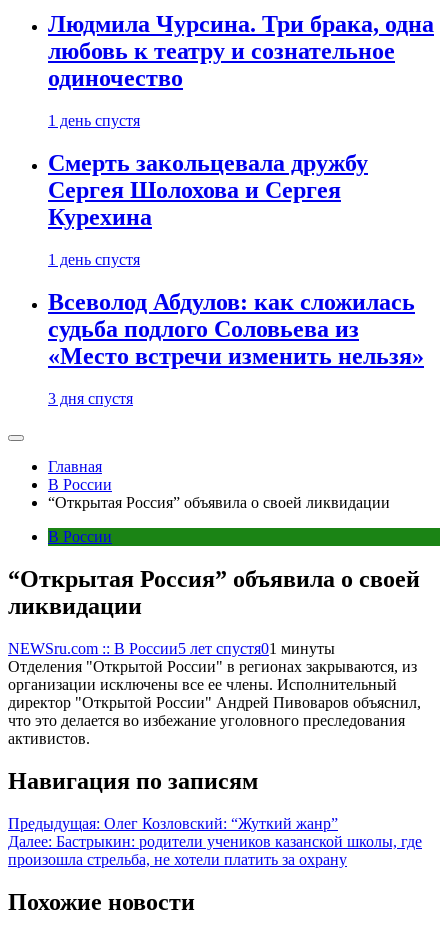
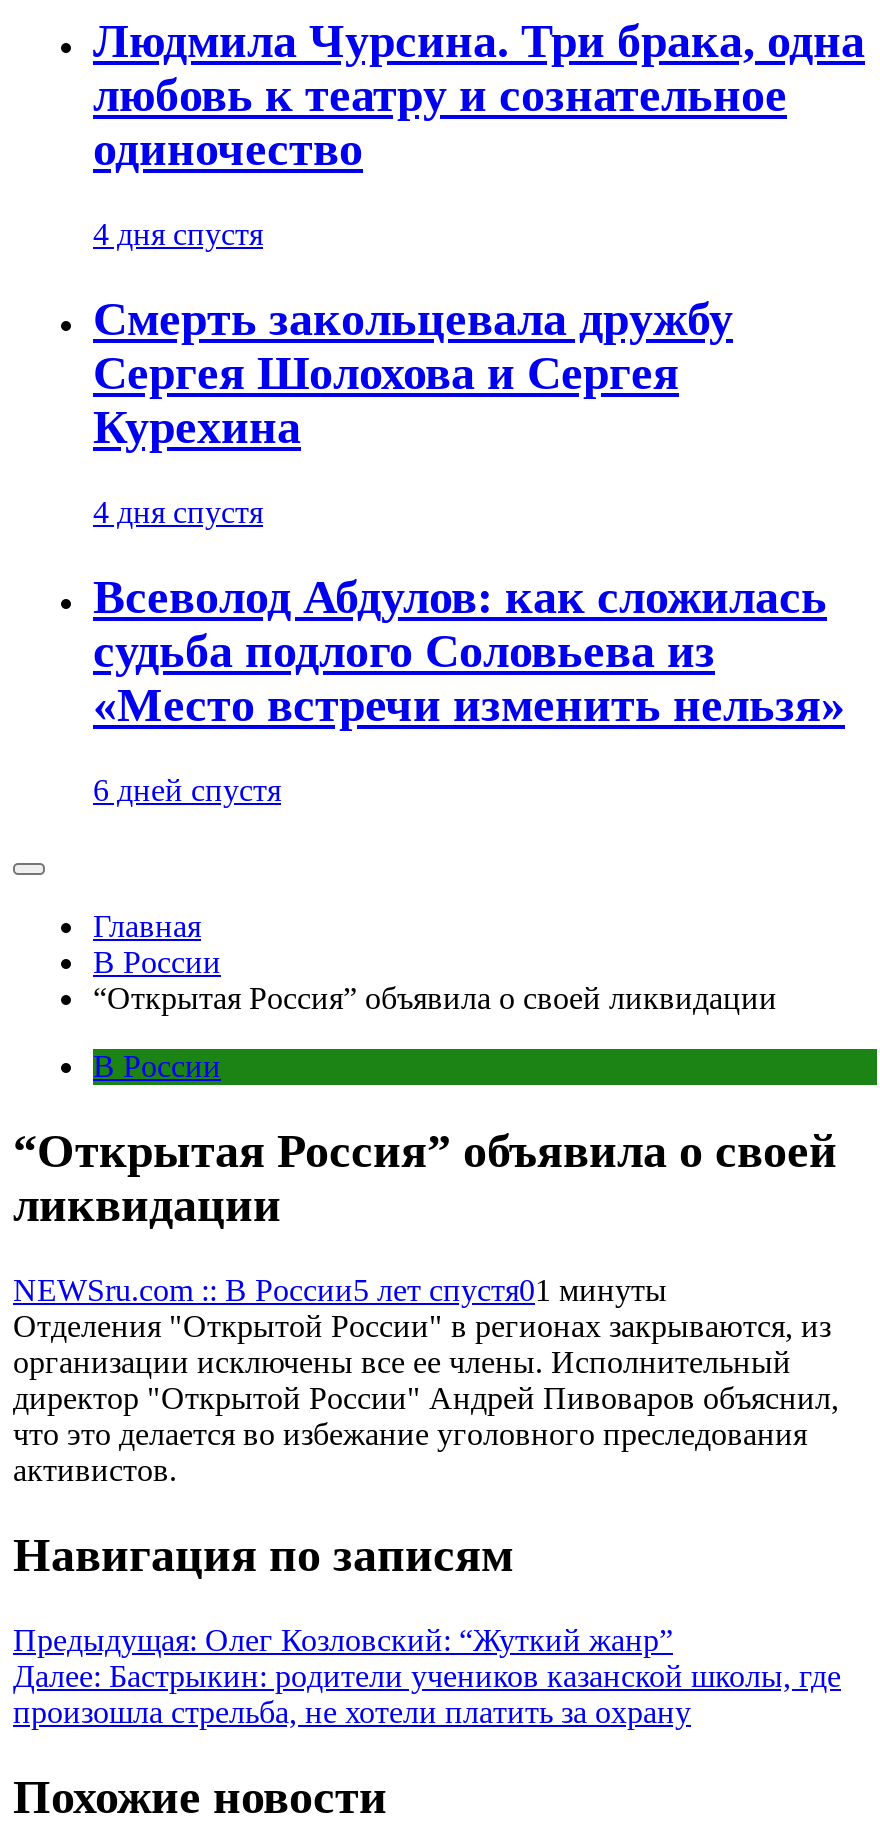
[48,112,140,129] 1 день спустя -> [93,218,263,252] 4 дня спустя
[48,251,140,268] 1 день спустя -> [93,495,263,529] 4 дня спустя
[48,390,133,407] 3 дня спустя -> [93,773,281,807] 6 дней спустя

